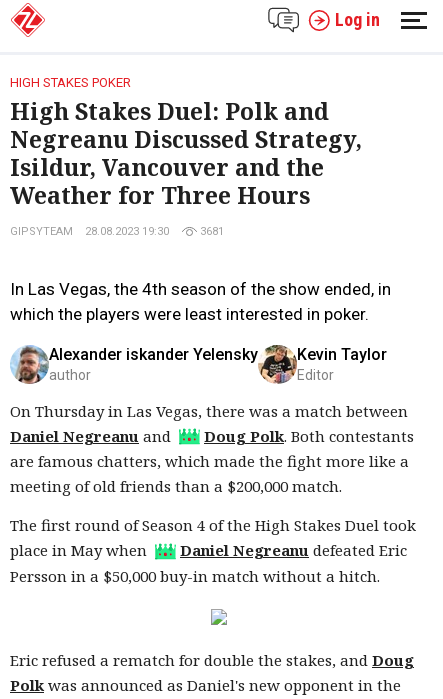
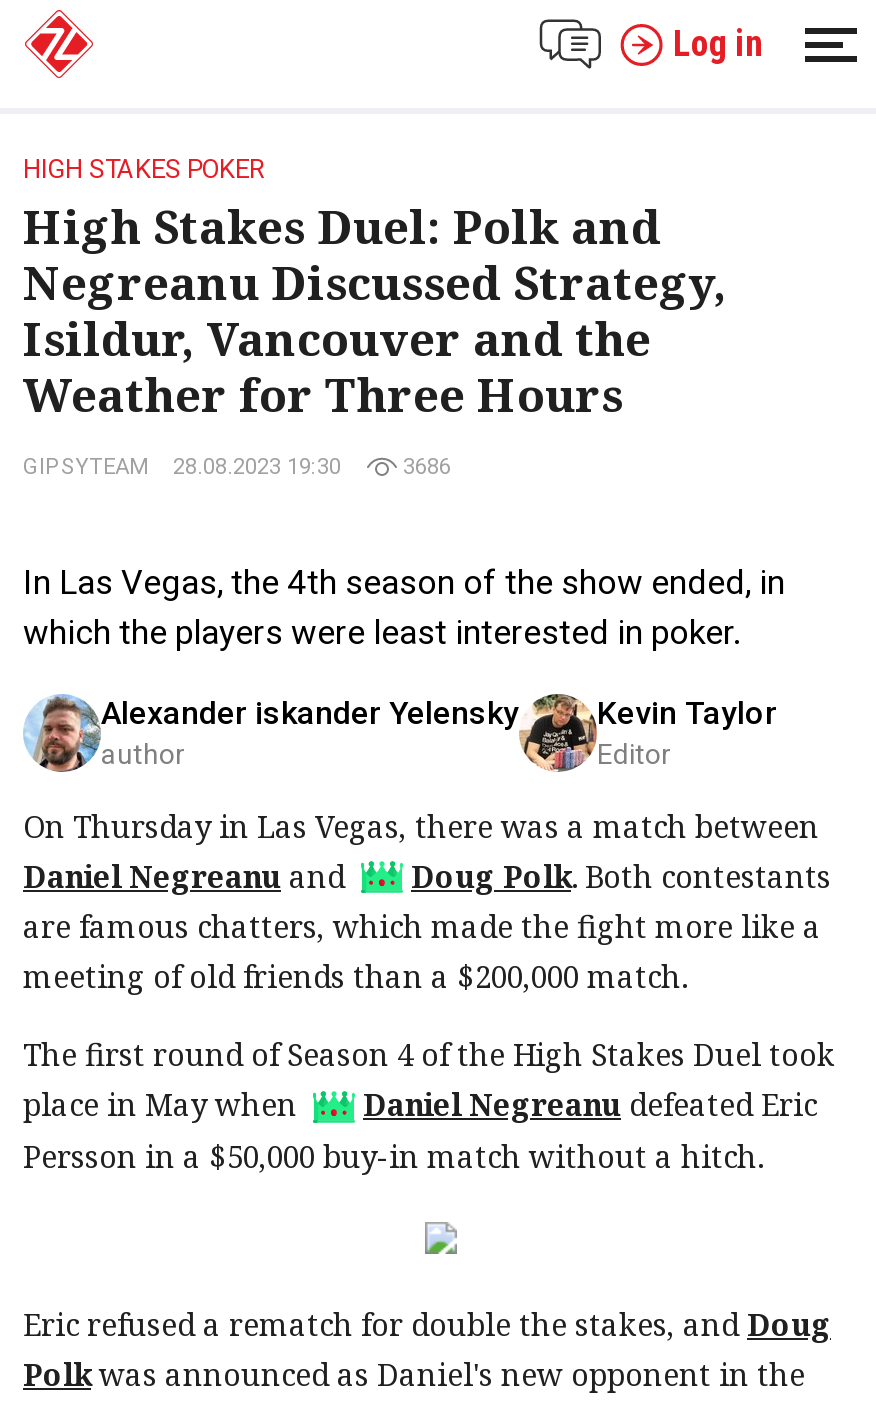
[200,224,224,237] 3681 -> [403,453,451,479] 3686

